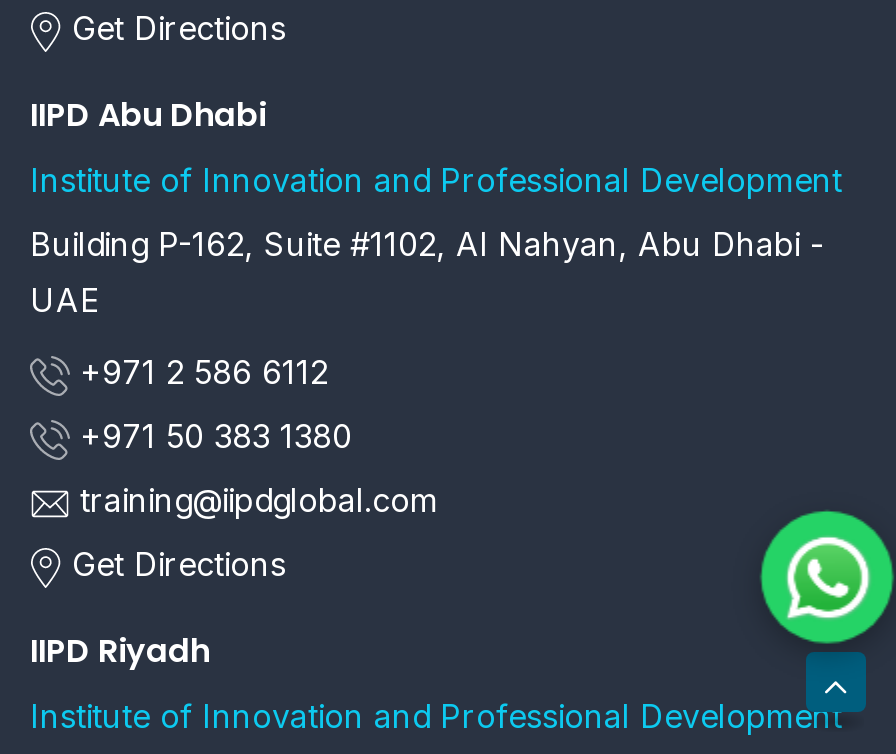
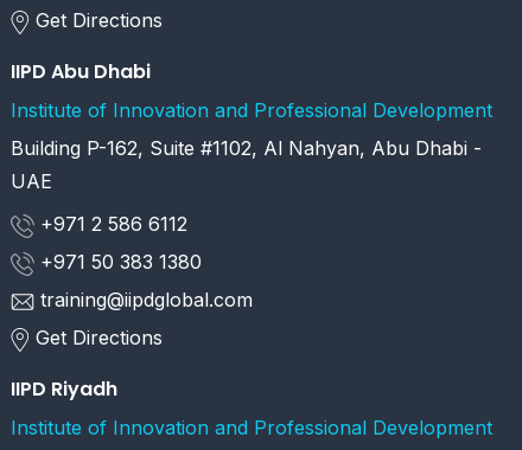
[758,508,890,712] [image] -> none

